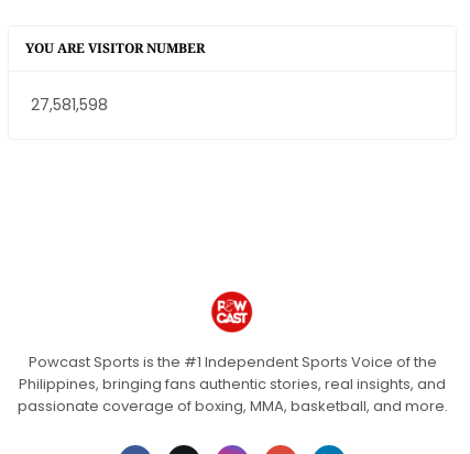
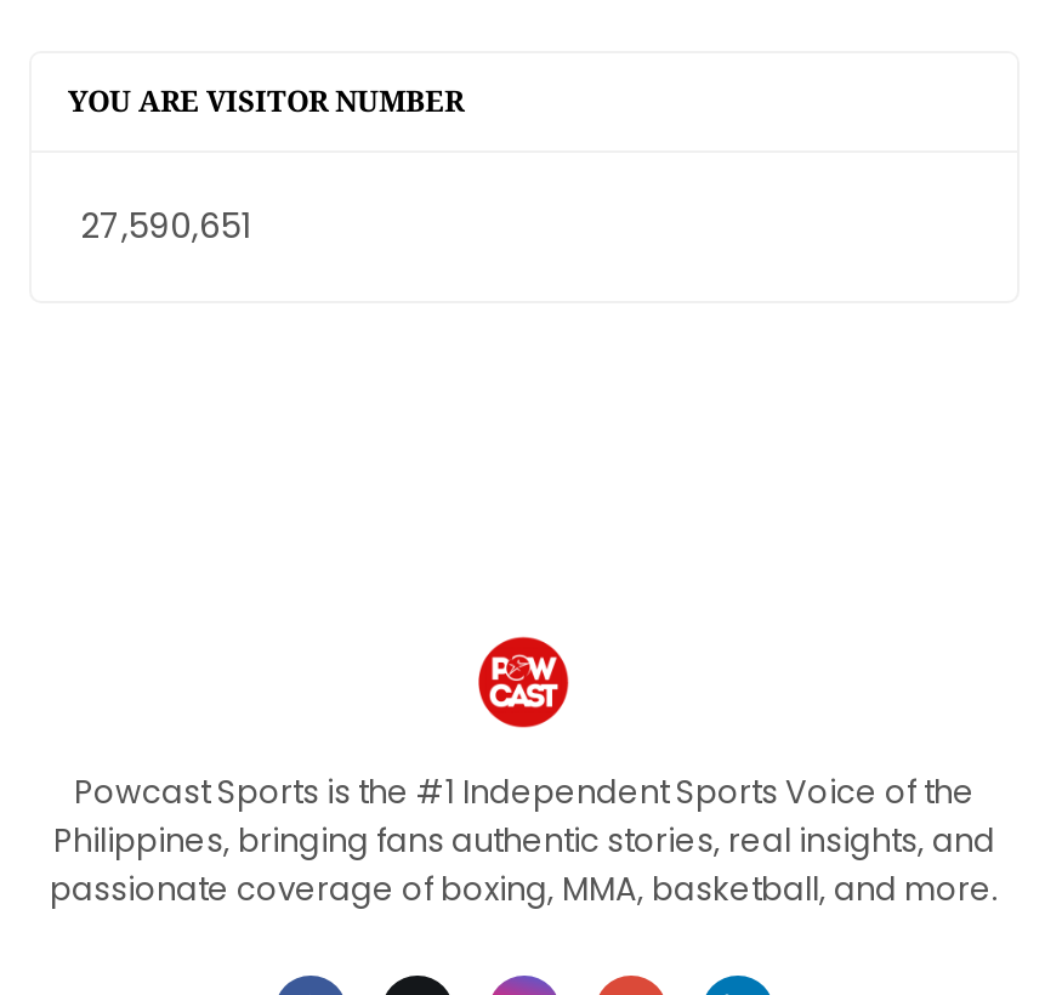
[31,94,108,116] 27,581,598 -> [80,202,250,251] 27,590,651

